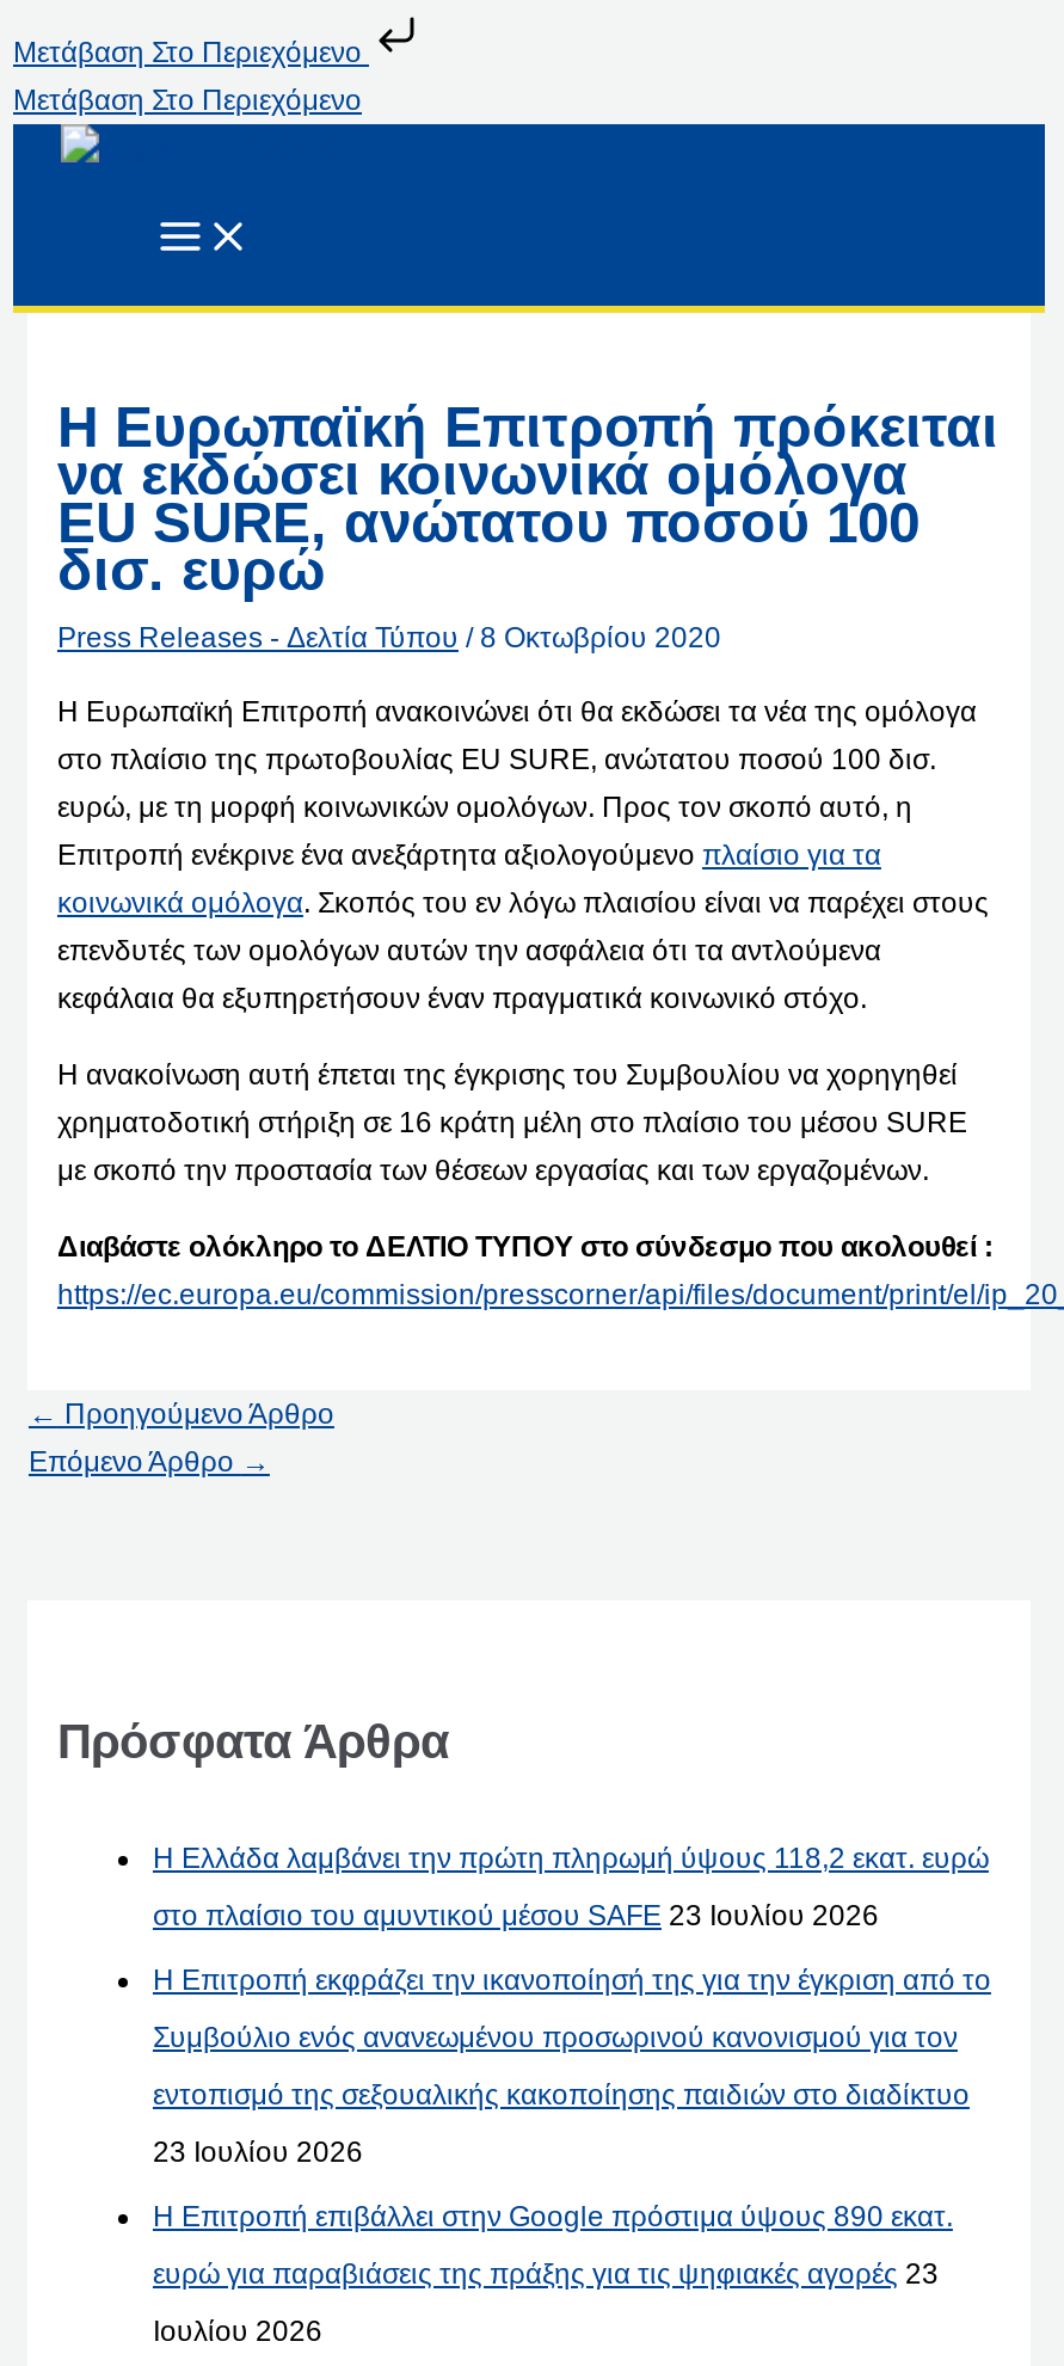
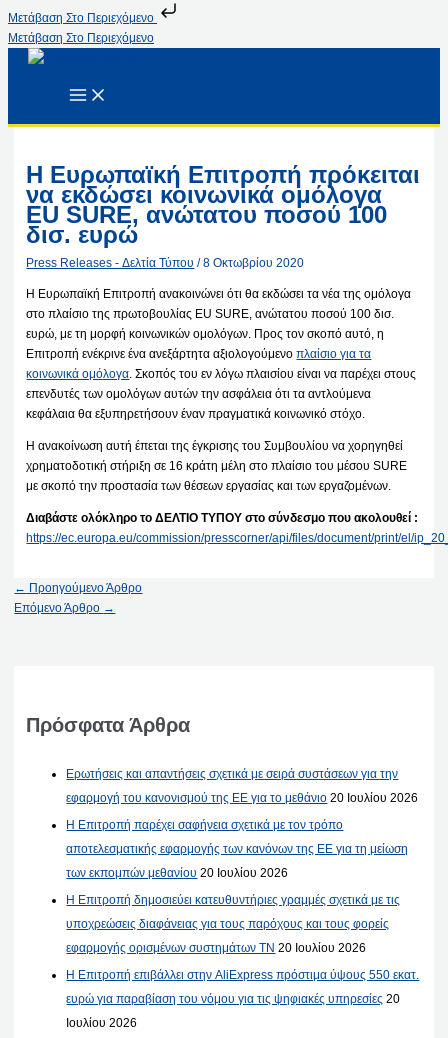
[153,1841,991,2290] Η Ελλάδα λαμβάνει την πρώτη πληρωμή ύψους 118,2 εκατ. ευρώ | στο πλαίσιο του αμυντικού μέσου SAFE 23 Ιουλίου 2026 | Η Επιτροπή εκφράζει την ικανοποίησή της για την έγκριση από το | Συμβούλιο ενός ανανεωμένου προσωρινού κανονισμού για τον | εντοπισμό της σεξουαλικής κακοποίησης παιδιών στο διαδίκτυο | 23 Ιουλίου 2026 | Η Επιτροπή επιβάλλει στην Google πρόστιμα ύψους 890 εκατ. | ευρώ για παραβιάσεις της πράξης για τις ψηφιακές αγορές 23 -> [66,767,419,1006] Ερωτήσεις και απαντήσεις σχετικά με σειρά συστάσεων για την | εφαρμογή του κανονισμού της ΕΕ για το μεθάνιο 20 Ιουλίου 2026 | Η Επιτροπή παρέχει σαφήνεια σχετικά με τον τρόπο | αποτελεσματικής εφαρμογής των κανόνων της ΕΕ για τη μείωση | των εκπομπών μεθανίου 20 Ιουλίου 2026 | Η Επιτροπή δημοσιεύει κατευθυντήριες γραμμές σχετικά με τις | υποχρεώσεις διαφάνειας για τους παρόχους και τους φορείς | εφαρμογής ορισμένων συστημάτων ΤΝ 20 Ιουλίου 2026 | Η Επιτροπή επιβάλλει στην AliExpress πρόστιμα ύψους 550 εκατ. | ευρώ για παραβίαση του νόμου για τις ψηφιακές υπηρεσίες 20

